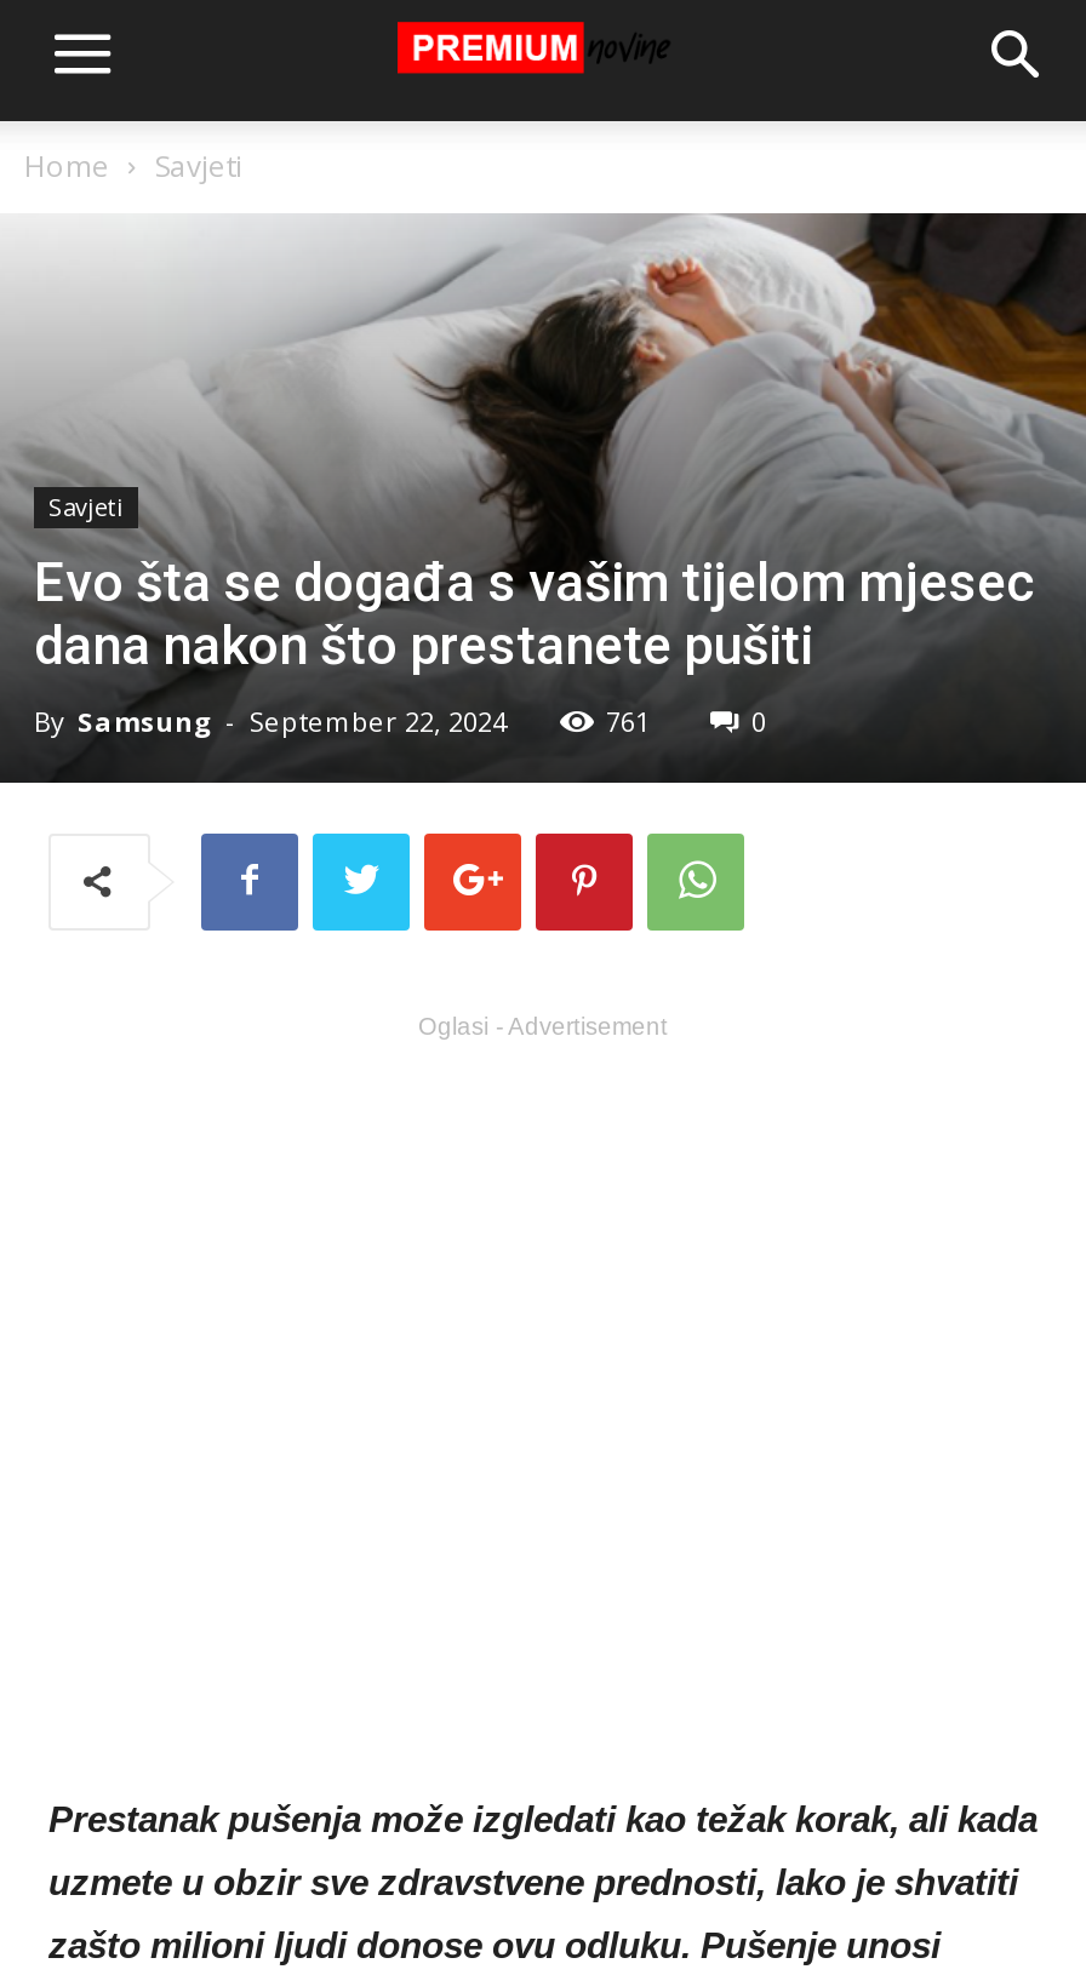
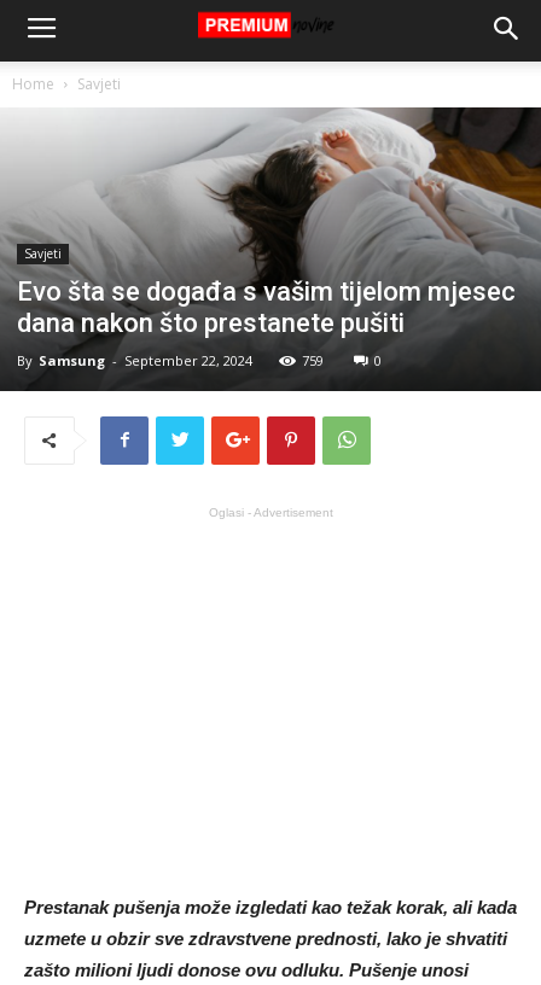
[606,702,650,738] 761 -> [302,351,324,369] 759

